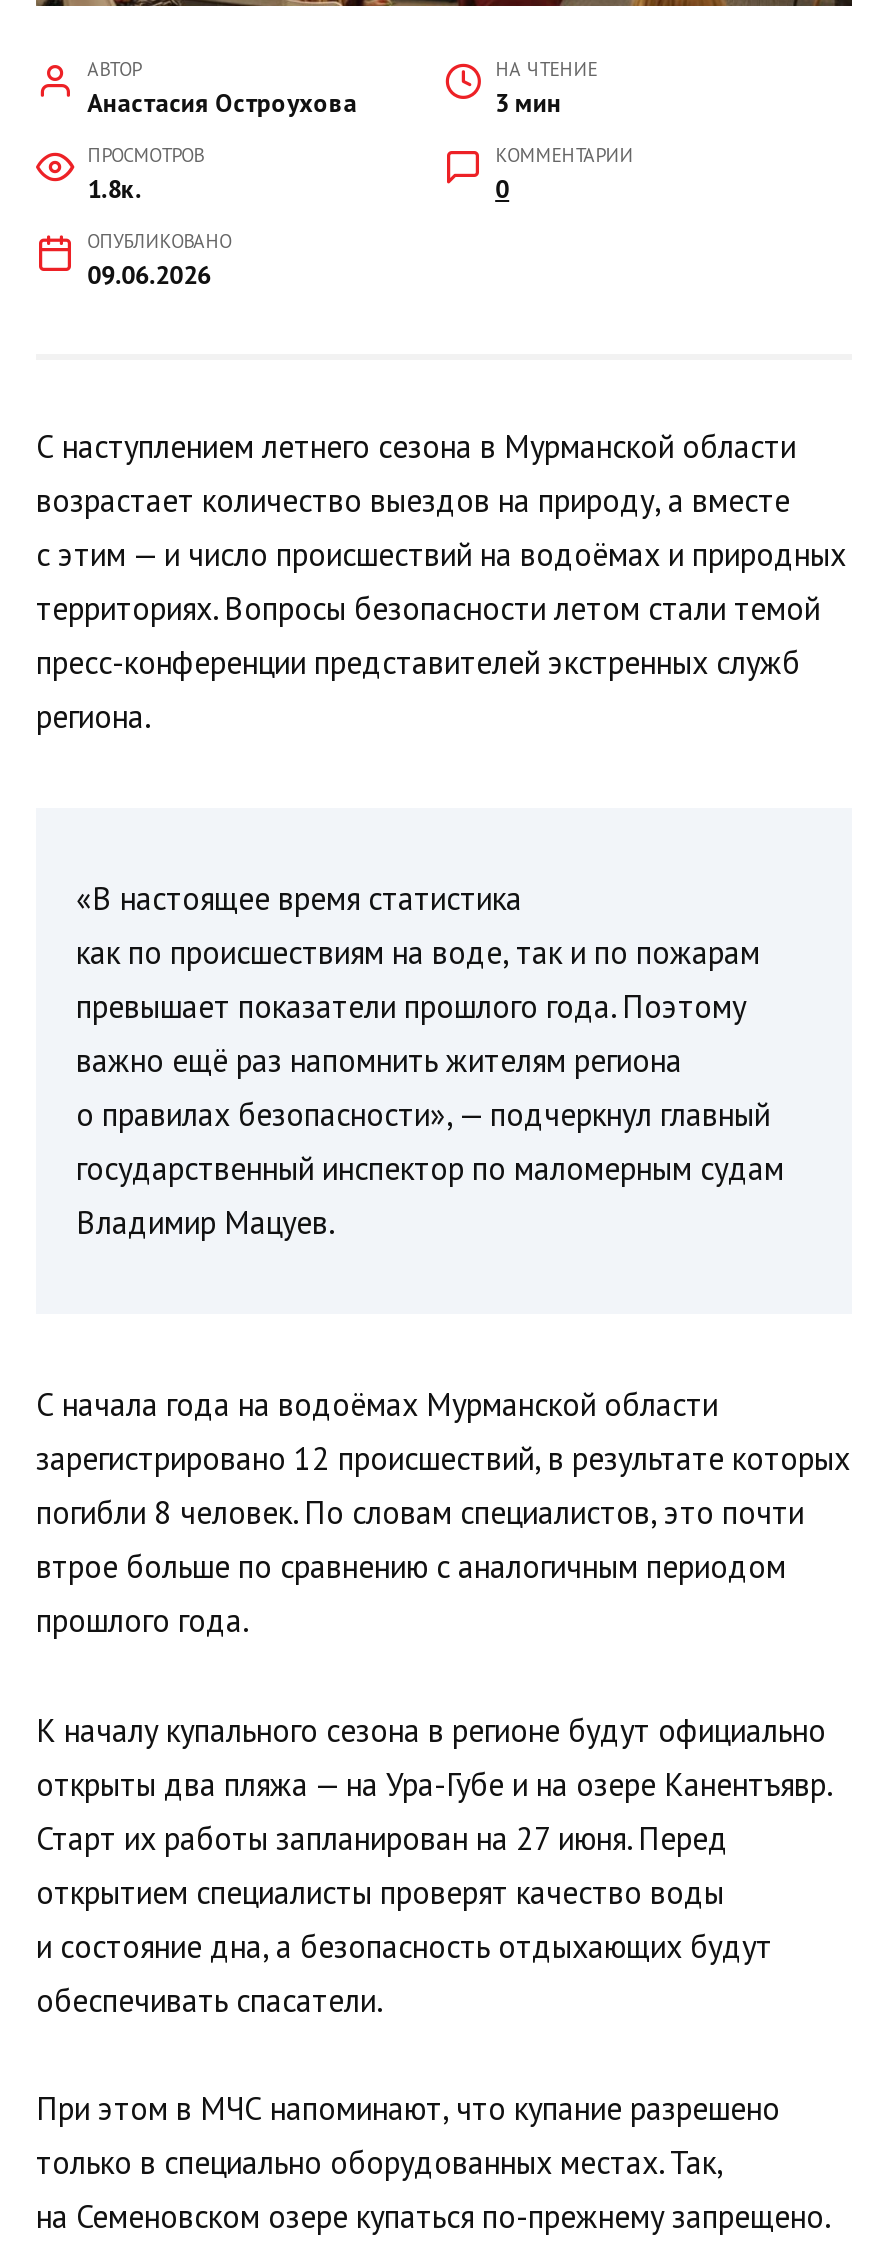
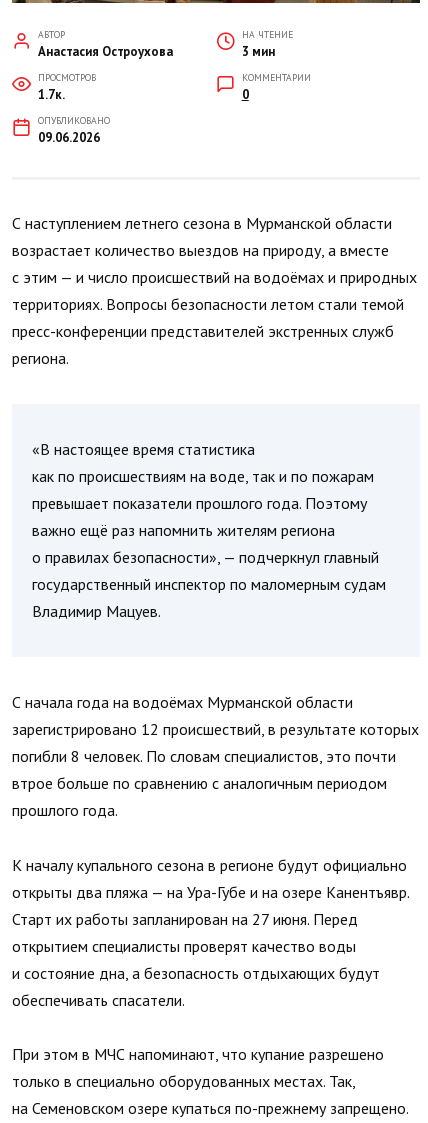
[87,173,141,207] 1.8к. -> [38,86,65,103] 1.7к.

